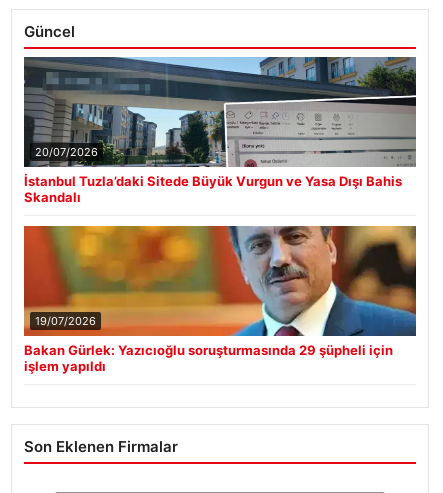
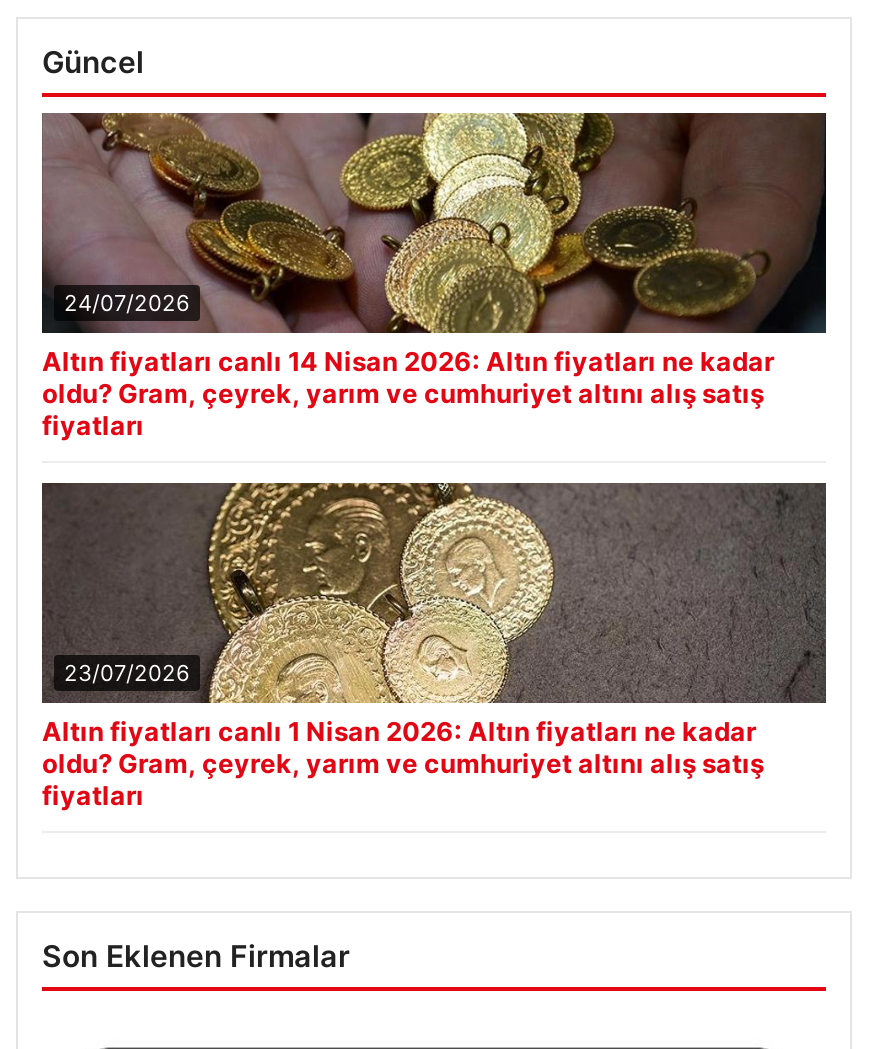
[24,56,417,165] [image] | 20/07/2026 -> [42,111,828,329] [image] | 24/07/2026
[24,173,402,205] İstanbul Tuzla’daki Sitede Büyük Vurgun ve Yasa Dışı Bahis | Skandalı -> [42,345,774,441] Altın fiyatları canlı 14 Nisan 2026: Altın fiyatları ne kadar | oldu? Gram, çeyrek, yarım ve cumhuriyet altını alış satış | fiyatları
[23,225,417,337] [image] | 19/07/2026 -> [40,481,828,705] [image] | 23/07/2026
[24,342,393,374] Bakan Gürlek: Yazıcıoğlu soruşturmasında 29 şüpheli için | işlem yapıldı -> [42,715,764,811] Altın fiyatları canlı 1 Nisan 2026: Altın fiyatları ne kadar | oldu? Gram, çeyrek, yarım ve cumhuriyet altını alış satış | fiyatları

